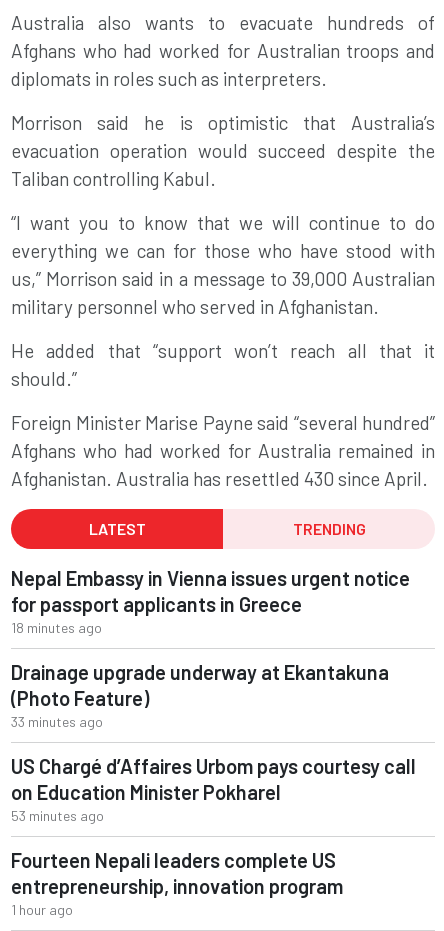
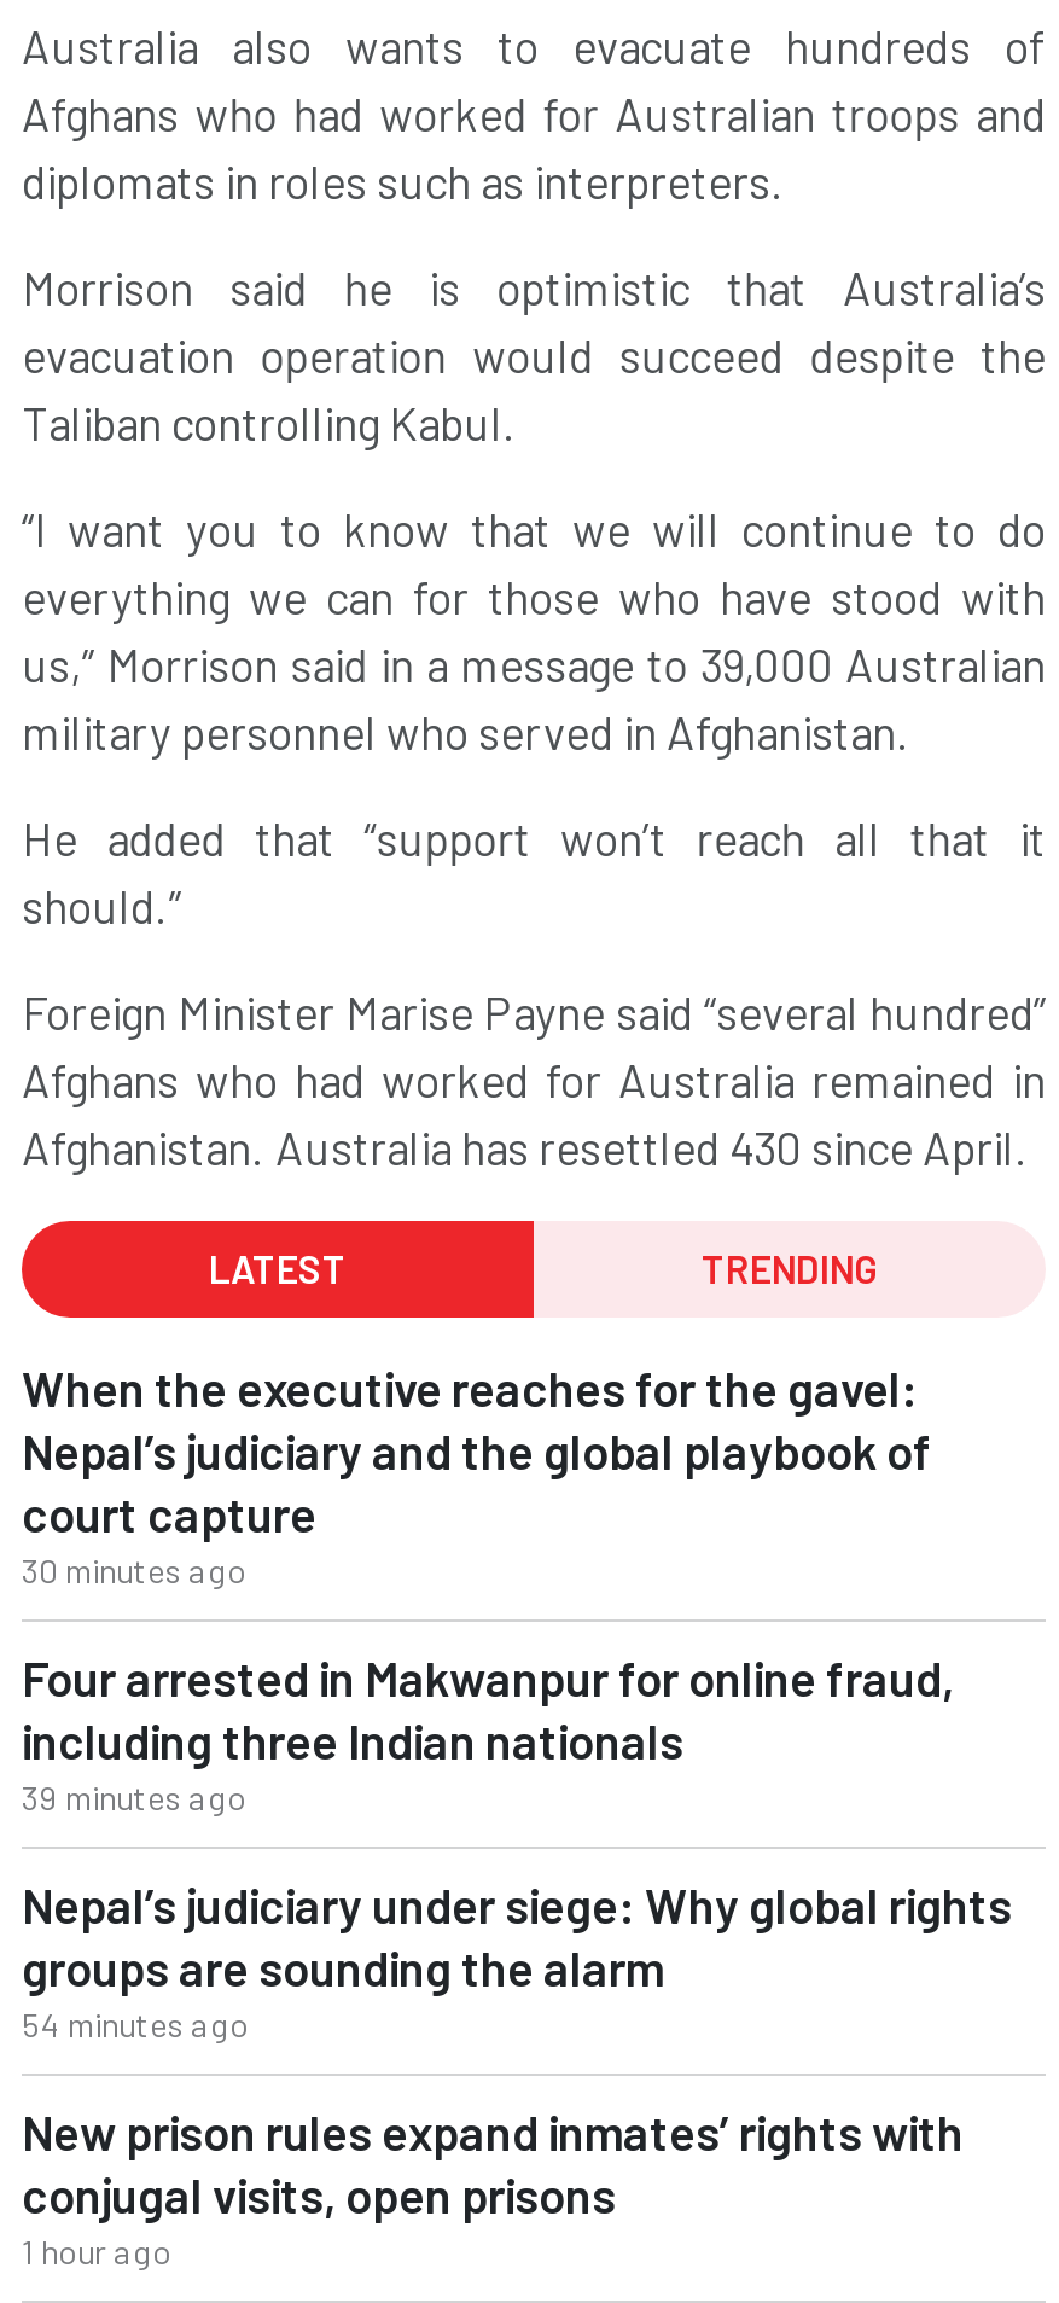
[11,566,410,636] Nepal Embassy in Vienna issues urgent notice | for passport applicants in Greece | 18 minutes ago -> [22,1359,932,1591] When the executive reaches for the gavel: | Nepal’s judiciary and the global playbook of | court capture | 30 minutes ago
[11,660,389,730] Drainage upgrade underway at Ekantakuna | (Photo Feature) | 33 minutes ago -> [22,1649,954,1818] Four arrested in Makwanpur for online fraud, | including three Indian nationals | 39 minutes ago
[11,754,416,824] US Chargé d’Affaires Urbom pays courtesy call | on Education Minister Pokharel | 53 minutes ago -> [22,1876,1012,2045] Nepal’s judiciary under siege: Why global rights | groups are sounding the alarm | 54 minutes ago
[11,848,343,898] Fourteen Nepali leaders complete US | entrepreneurship, innovation program -> [22,2103,964,2224] New prison rules expand inmates’ rights with | conjugal visits, open prisons

